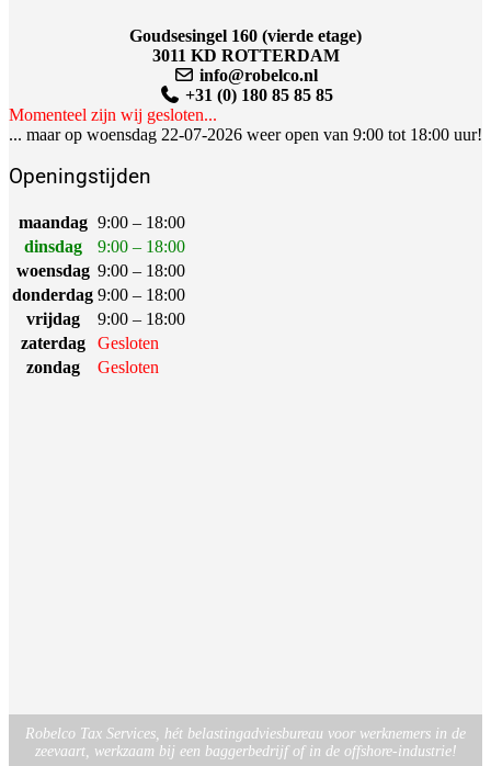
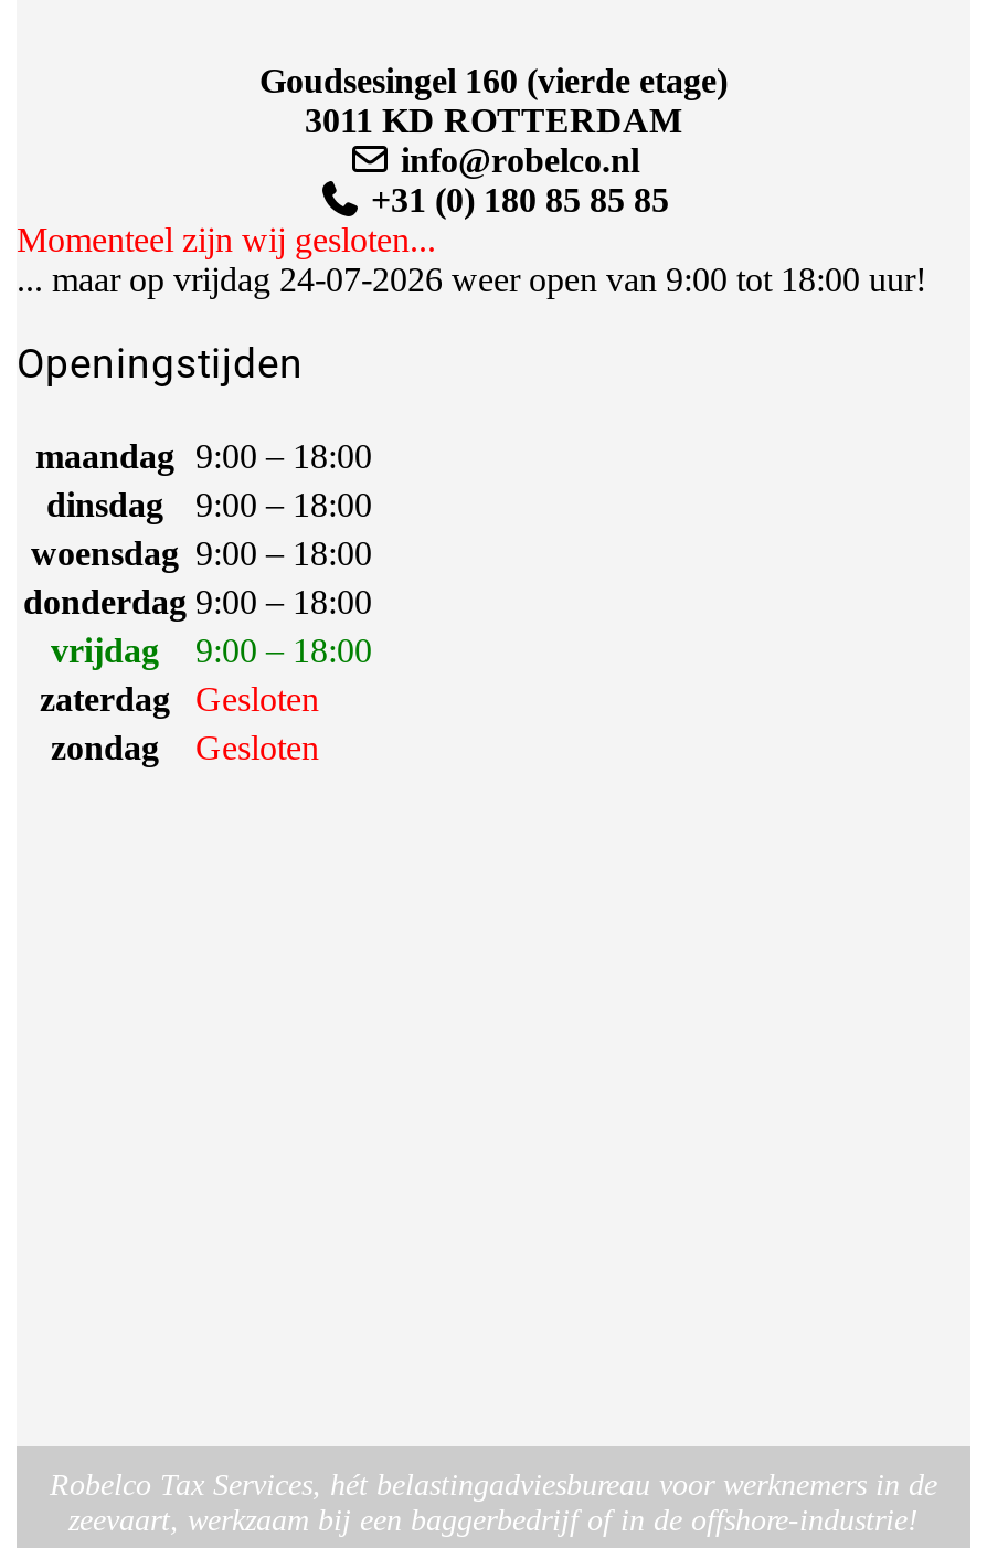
[9,125,482,143] ... maar op woensdag 22-07-2026 weer open van 9:00 tot 18:00 uur! -> [17,259,926,297] ... maar op vrijdag 24-07-2026 weer open van 9:00 tot 18:00 uur!

